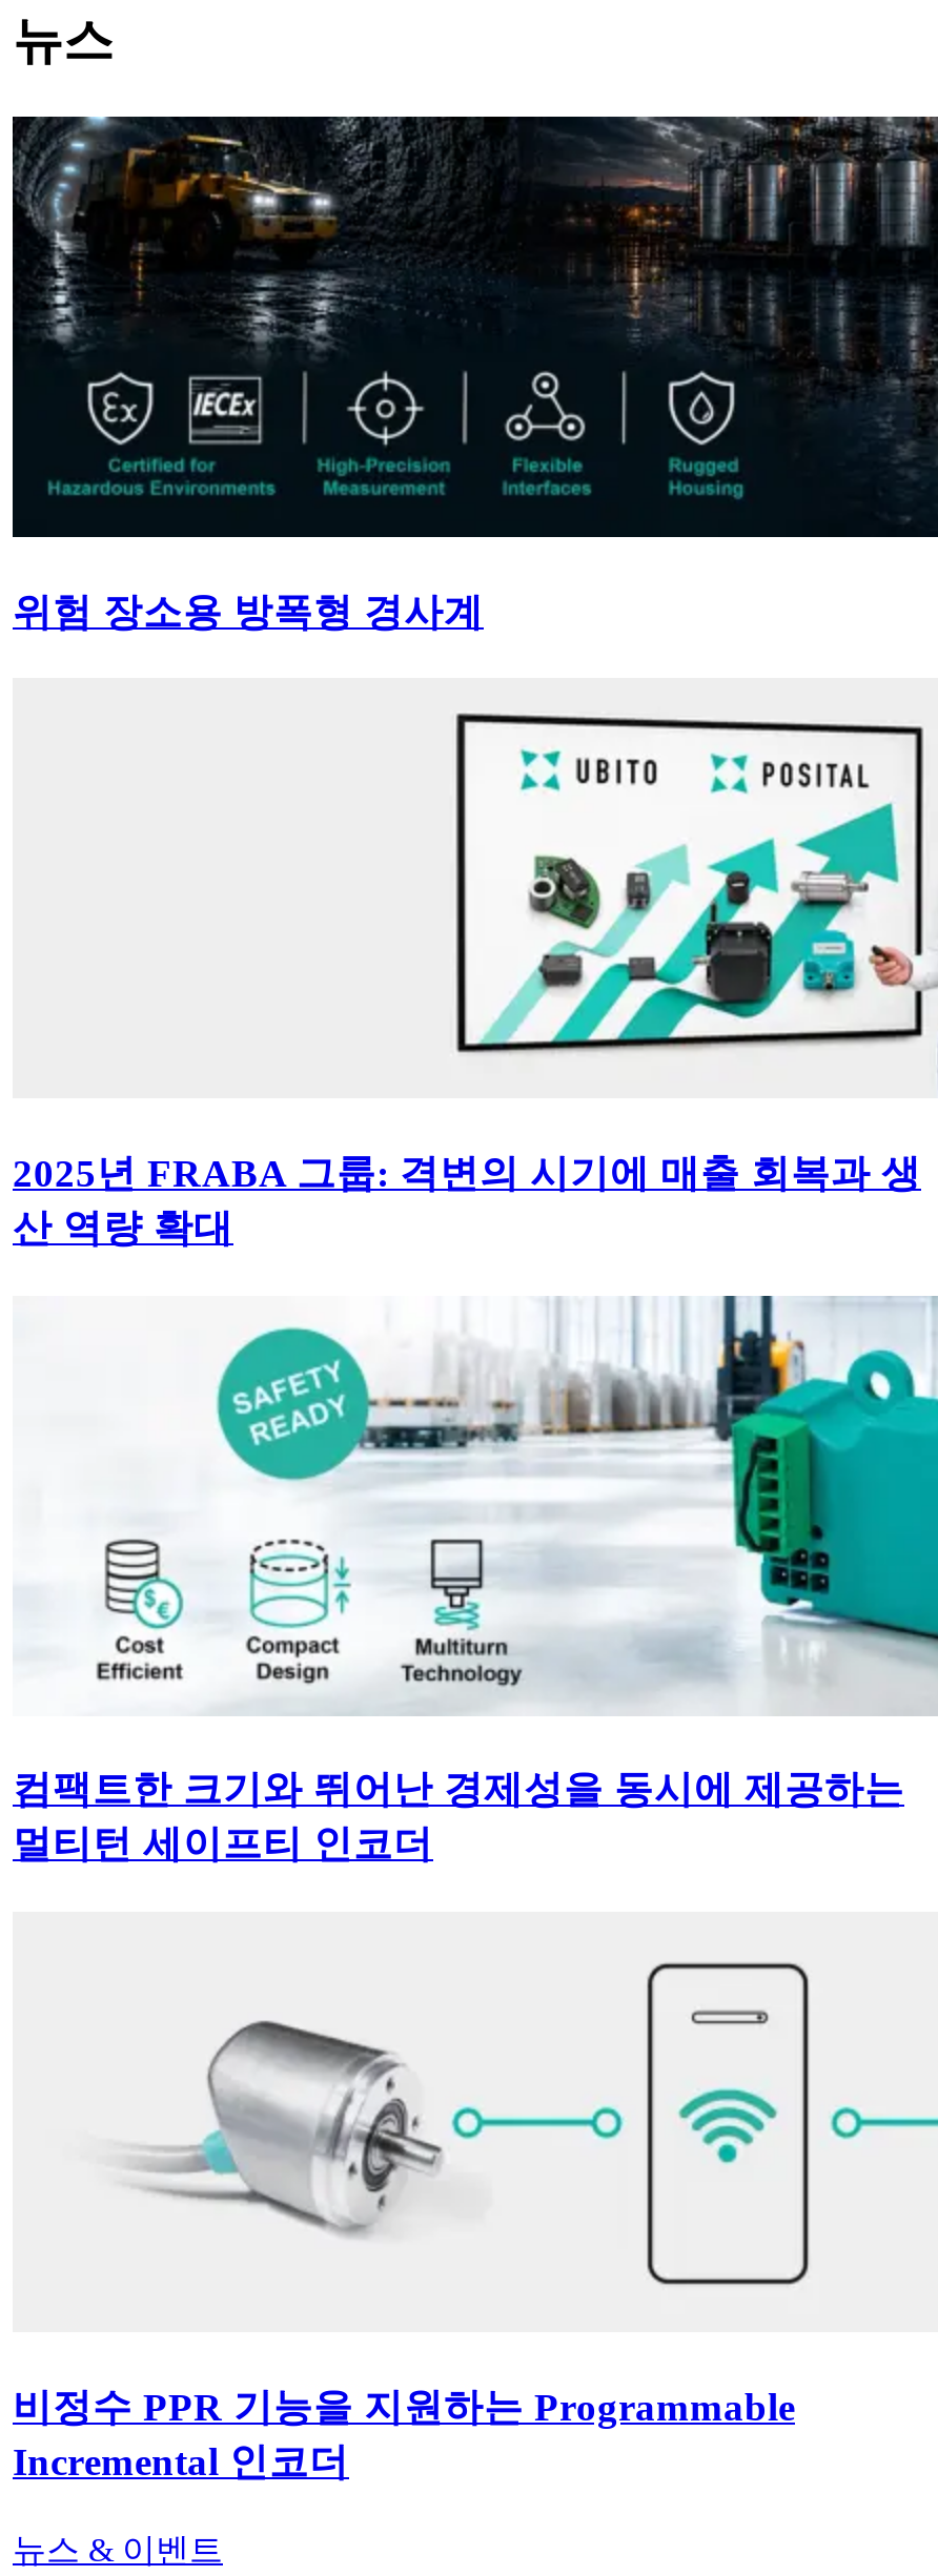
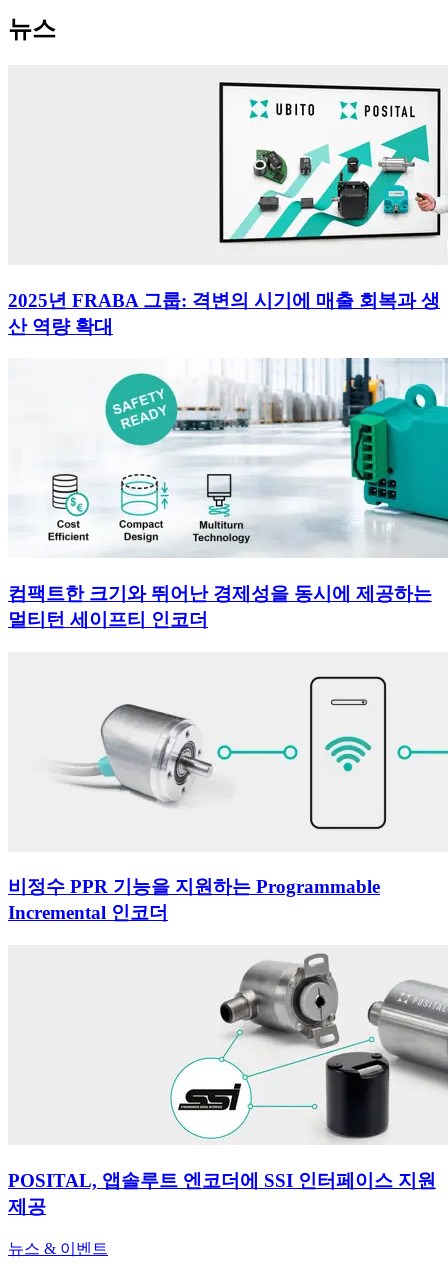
[11,115,932,633] [image] | 위험 장소용 방폭형 경사계 -> none
moved [467,722,938,1063] -> [224,85,448,247]: [image]
moved [513,720,652,802] -> [246,84,312,123]: [image]
moved [13,1205,938,2483] -> [8,315,448,923]: [image] | 산 역량 확대 | 컴팩트한 크기와 뛰어난 경제성을 동시에 제공하는 | 멀티턴 세이프티 인코더 | 비정수 PPR 기능을 지원하는 Programmable | Incremental 인코더
none -> [8,953,445,1217] [image] | POSITAL, 앱솔루트 엔코더에 SSI 인터페이스 지원 | 제공

